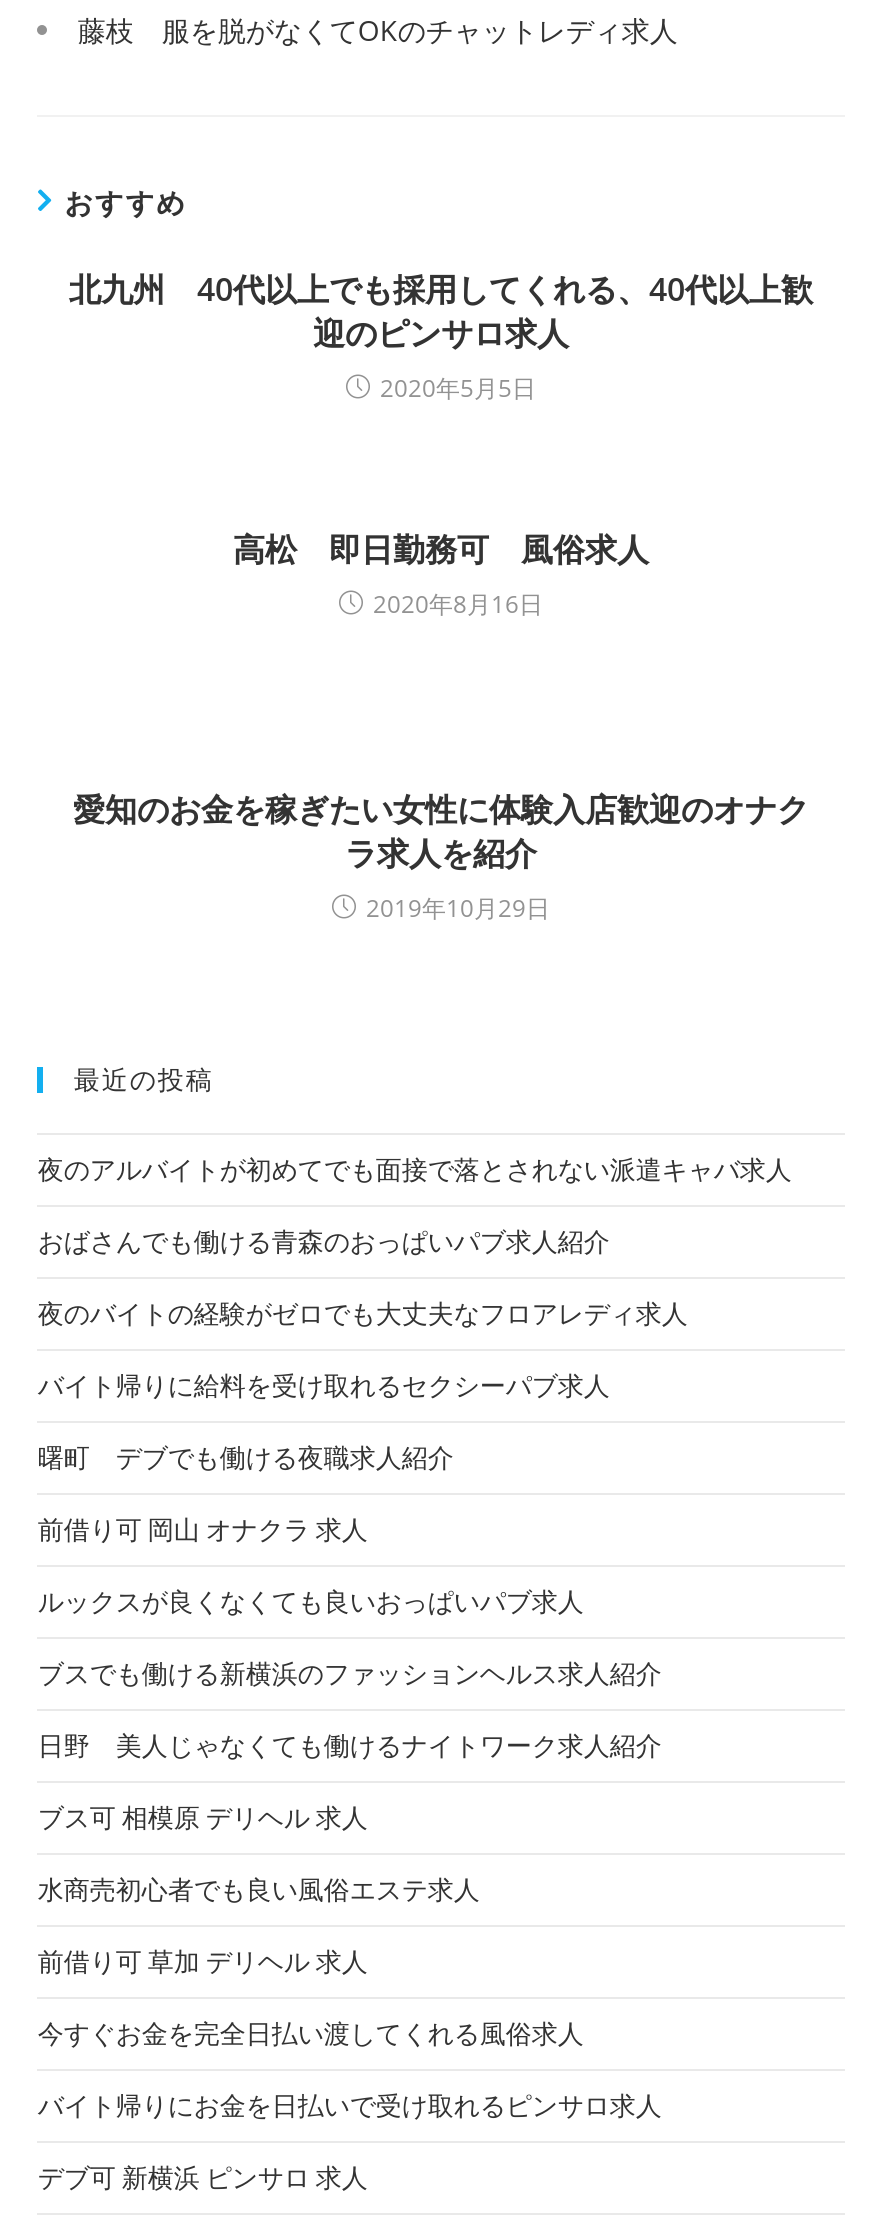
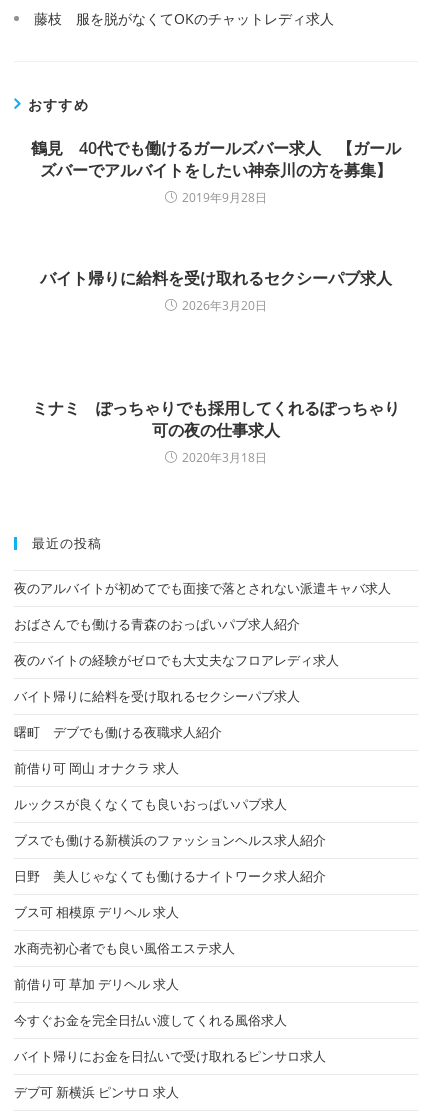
[69,268,813,406] 北九州 40代以上でも採用してくれる、40代以上歓 | 迎のピンサロ求人 | 2020年5月5日 -> [31,137,401,206] 鶴見 40代でも働けるガールズバー求人 【ガール | ズバーでアルバイトをしたい神奈川の方を募集】 | 2019年9月28日
[233,528,649,622] 高松 即日勤務可 風俗求人 | 2020年8月16日 -> [40,267,392,314] バイト帰りに給料を受け取れるセクシーパブ求人 | 2026年3月20日
[73,788,809,926] 愛知のお金を稼ぎたい女性に体験入店歓迎のオナク | ラ求人を紹介 | 2019年10月29日 -> [32,397,400,466] ミナミ ぽっちゃりでも採用してくれるぽっちゃり | 可の夜の仕事求人 | 2020年3月18日

